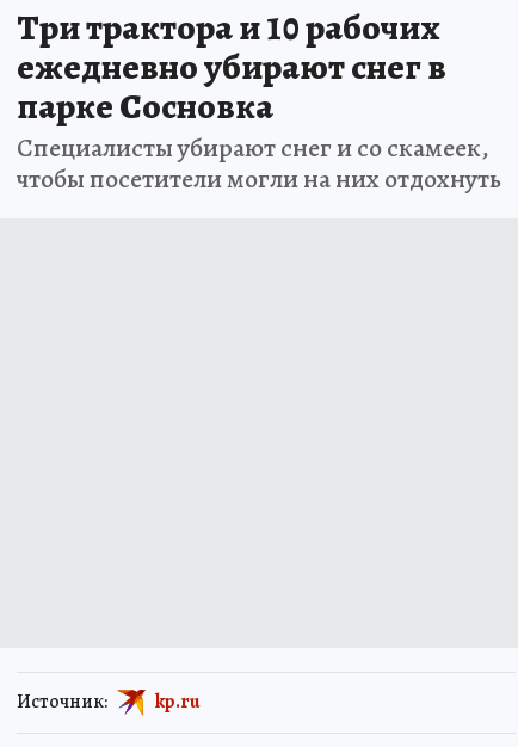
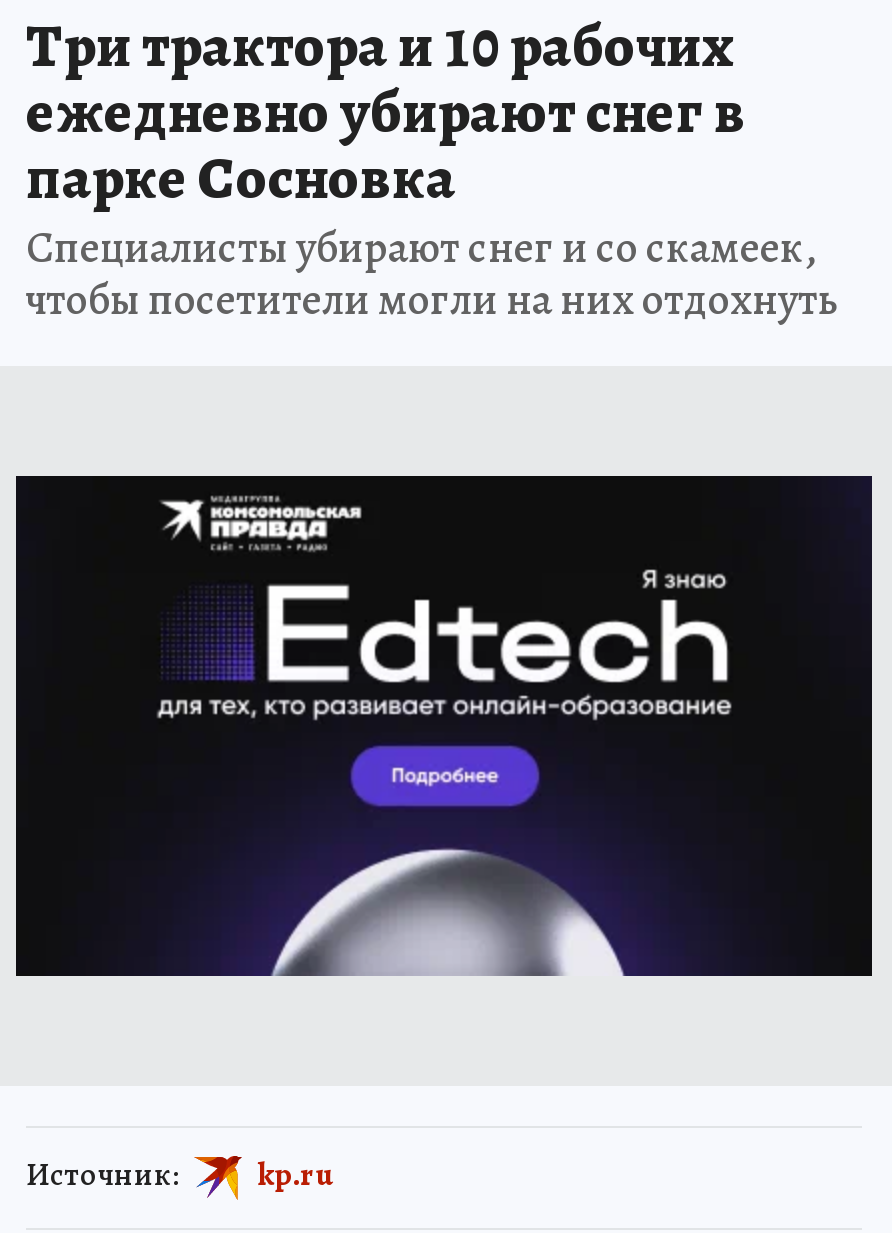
none -> [14,474,874,978] [image]

